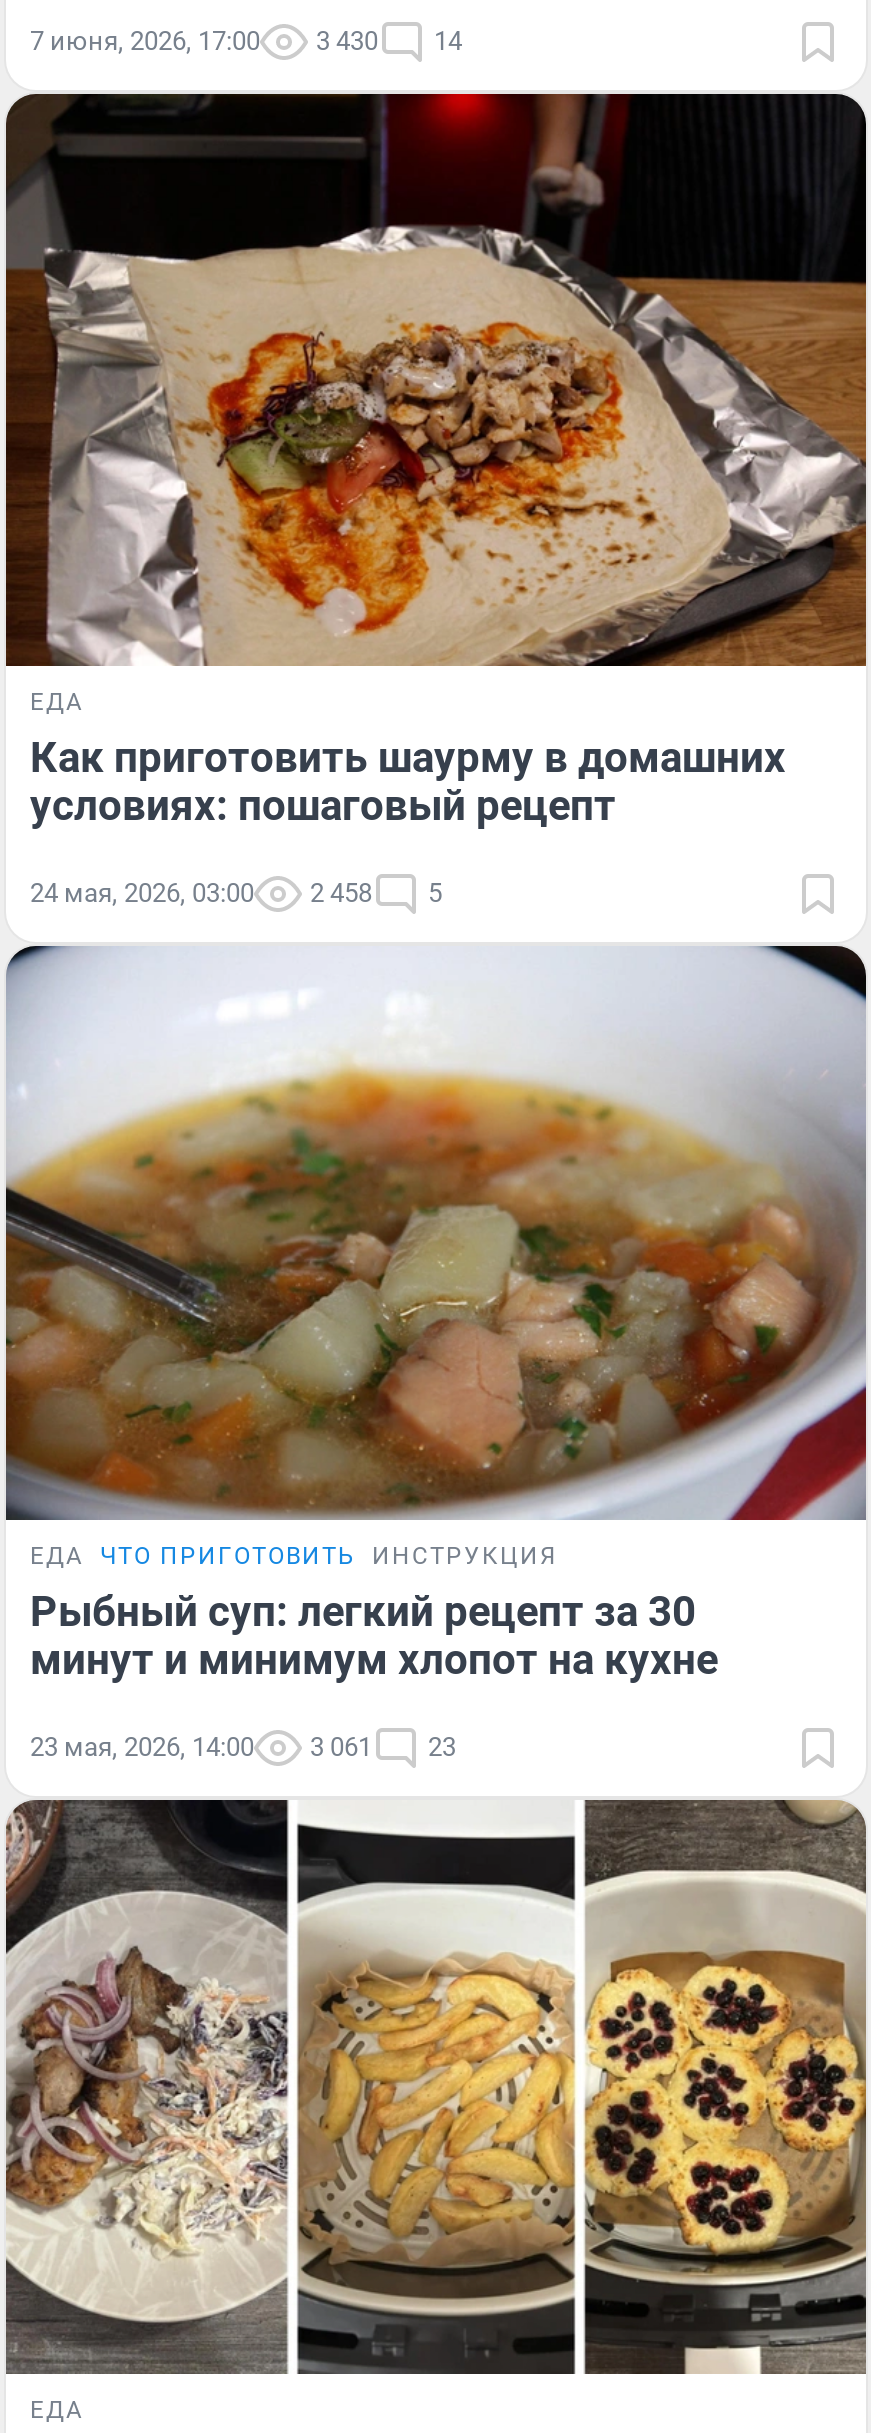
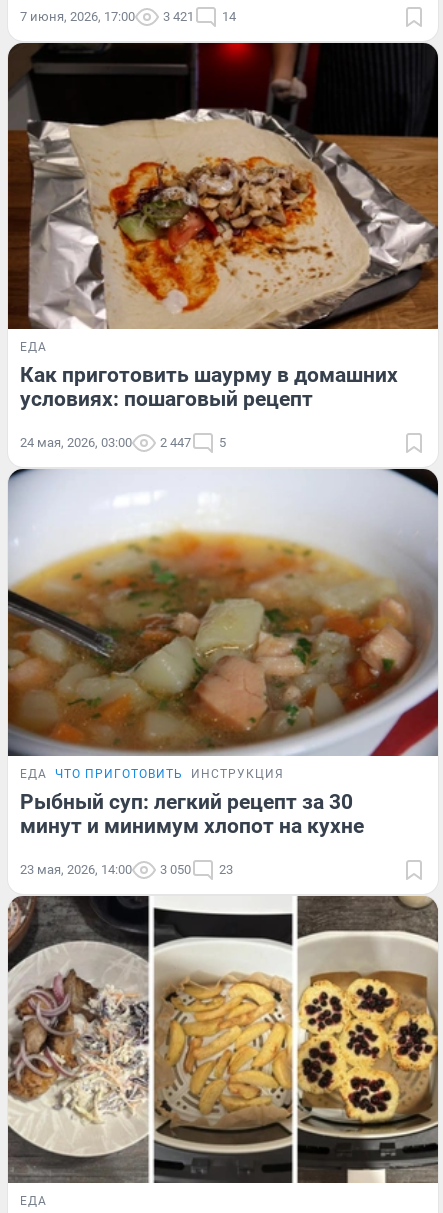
[30,25,462,55] 7 июня, 2026, 17:00 3 430 14 -> [20,9,236,24] 7 июня, 2026, 17:00 3 421 14
[30,879,442,909] 24 мая, 2026, 03:00 2 458 5 -> [20,435,226,450] 24 мая, 2026, 03:00 2 447 5
[30,1732,456,1762] 23 мая, 2026, 14:00 3 061 23 -> [20,862,233,877] 23 мая, 2026, 14:00 3 050 23

